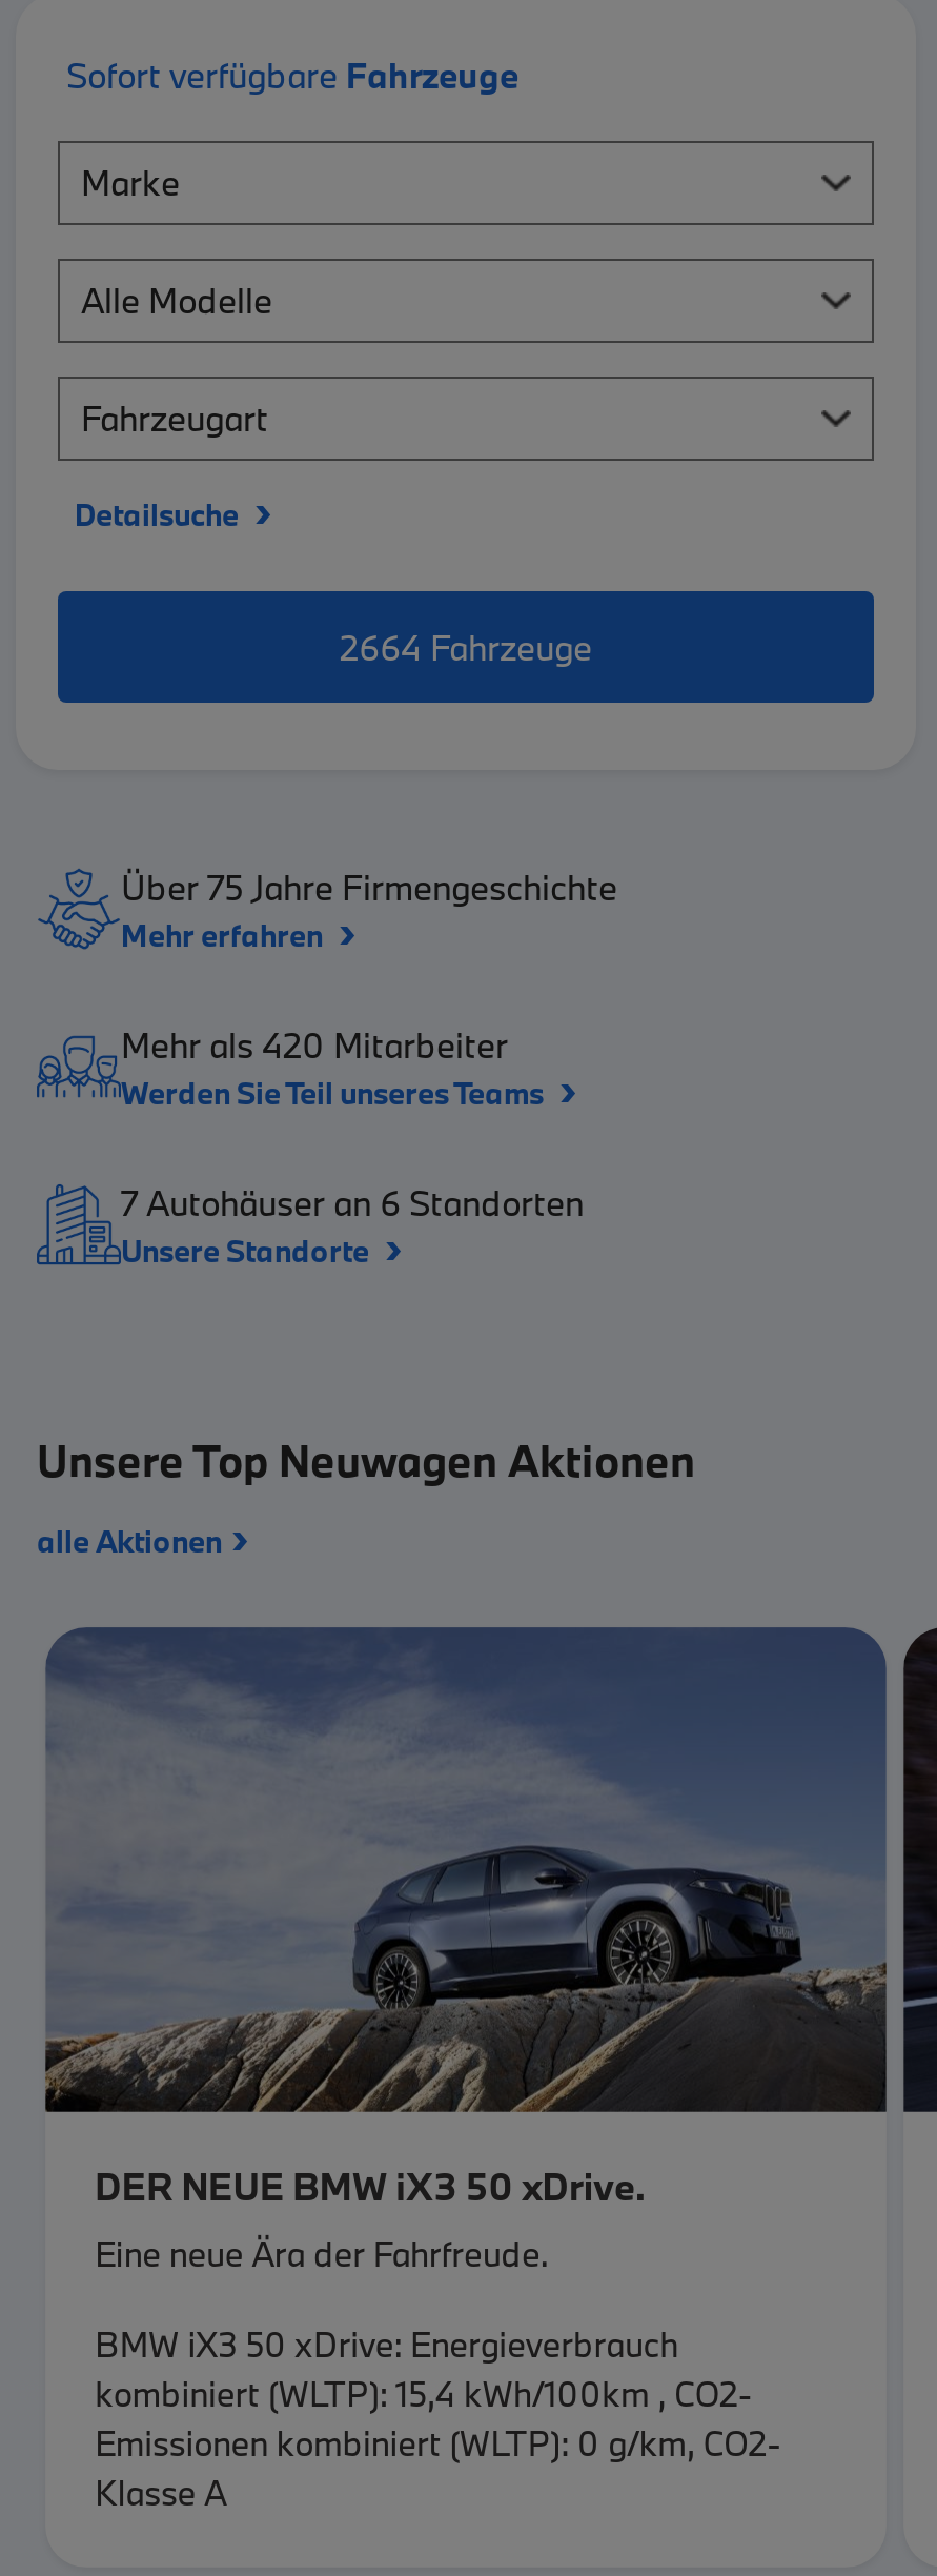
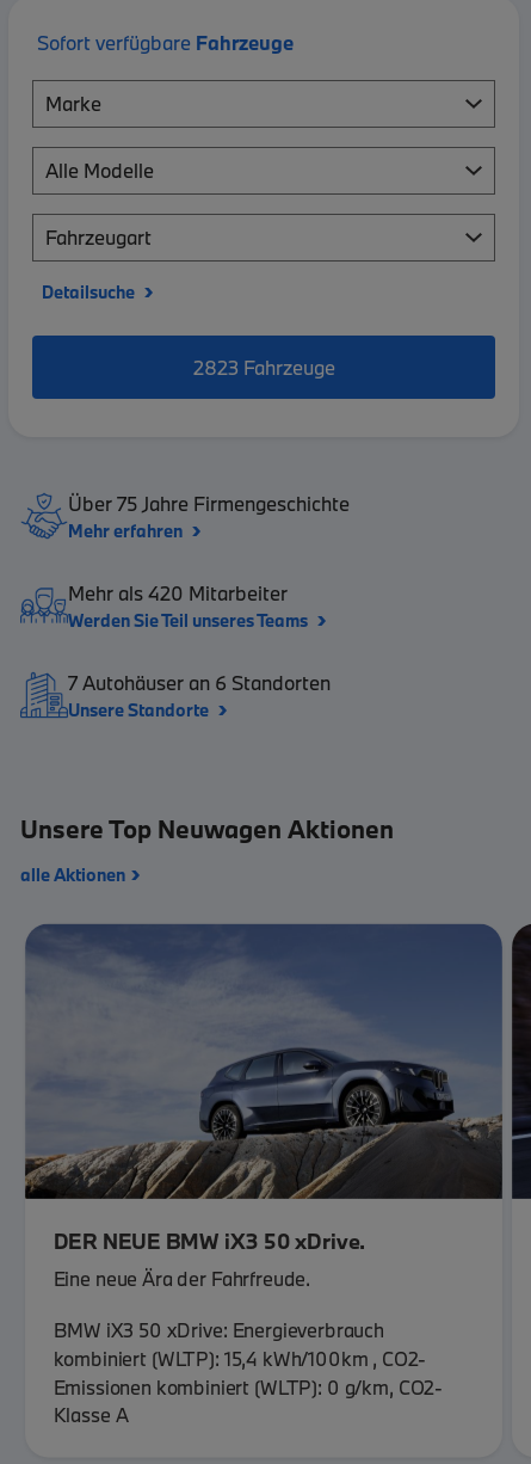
[340,625,592,669] 2664 Fahrzeuge -> [193,355,335,380] 2823 Fahrzeuge

